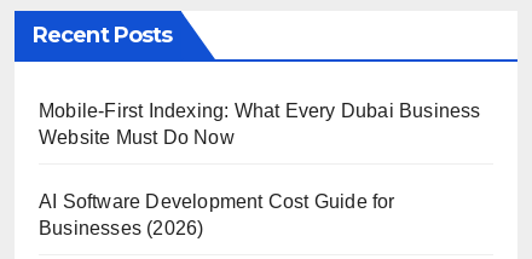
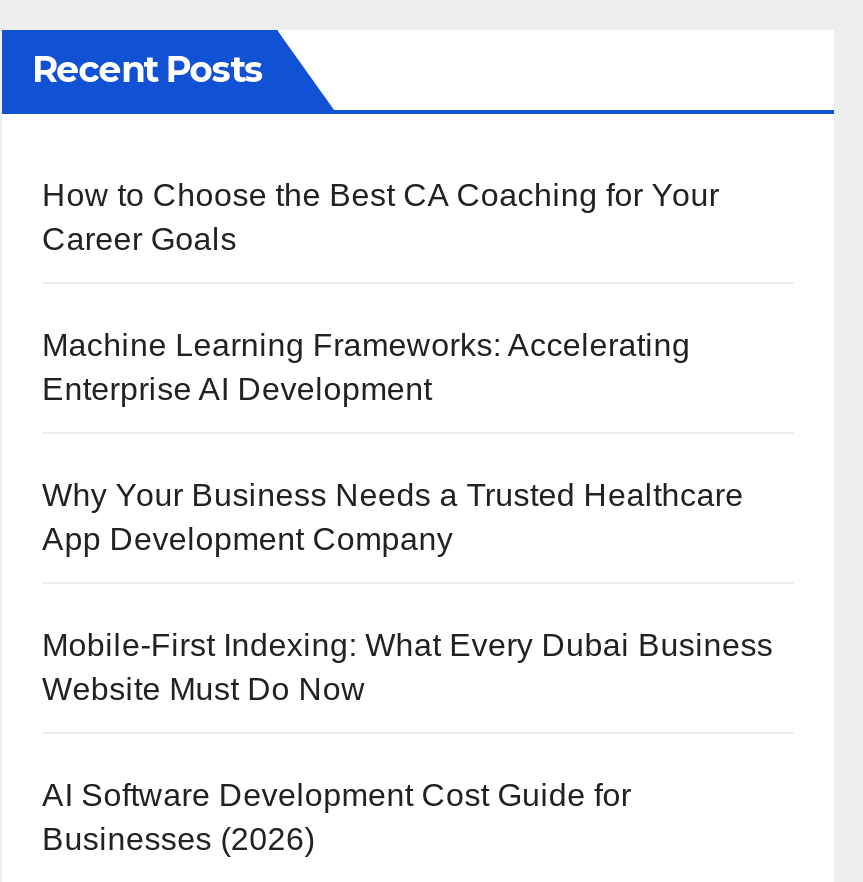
none -> [42,177,744,555] How to Choose the Best CA Coaching for Your | Career Goals | Machine Learning Frameworks: Accelerating | Enterprise AI Development | Why Your Business Needs a Trusted Healthcare | App Development Company

